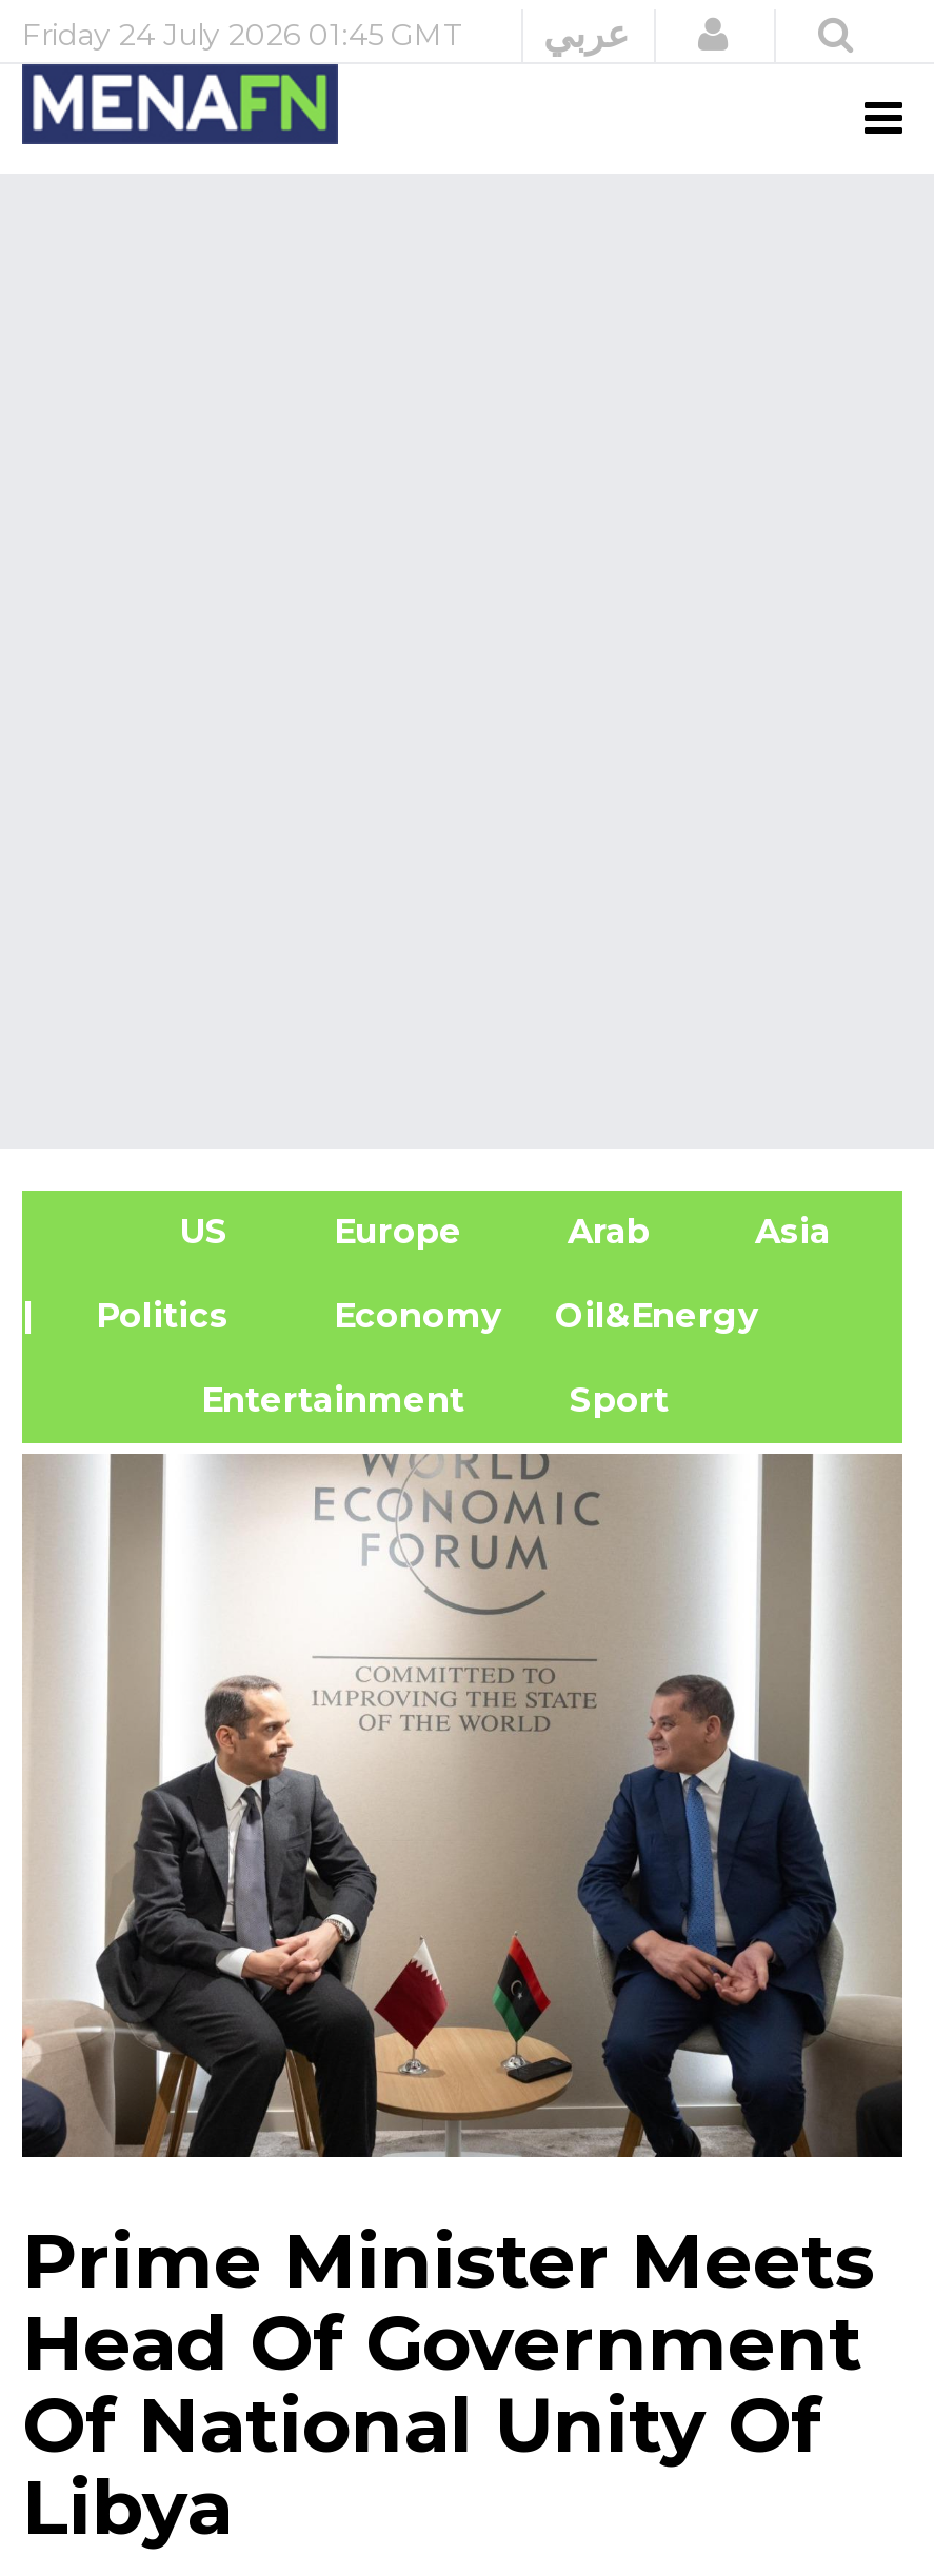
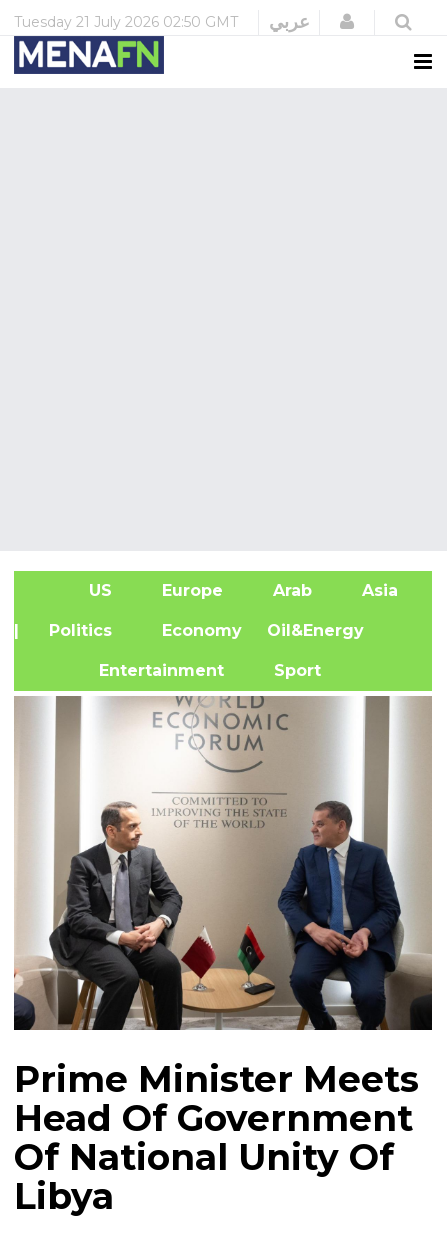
[22,16,460,54] Friday 24 July 2026 01:45 GMT -> [14,13,238,31] Tuesday 21 July 2026 02:50 GMT

